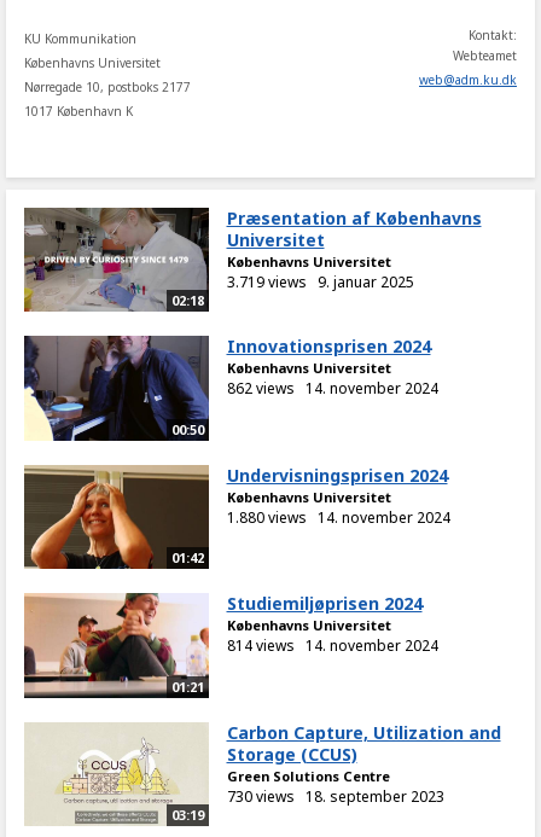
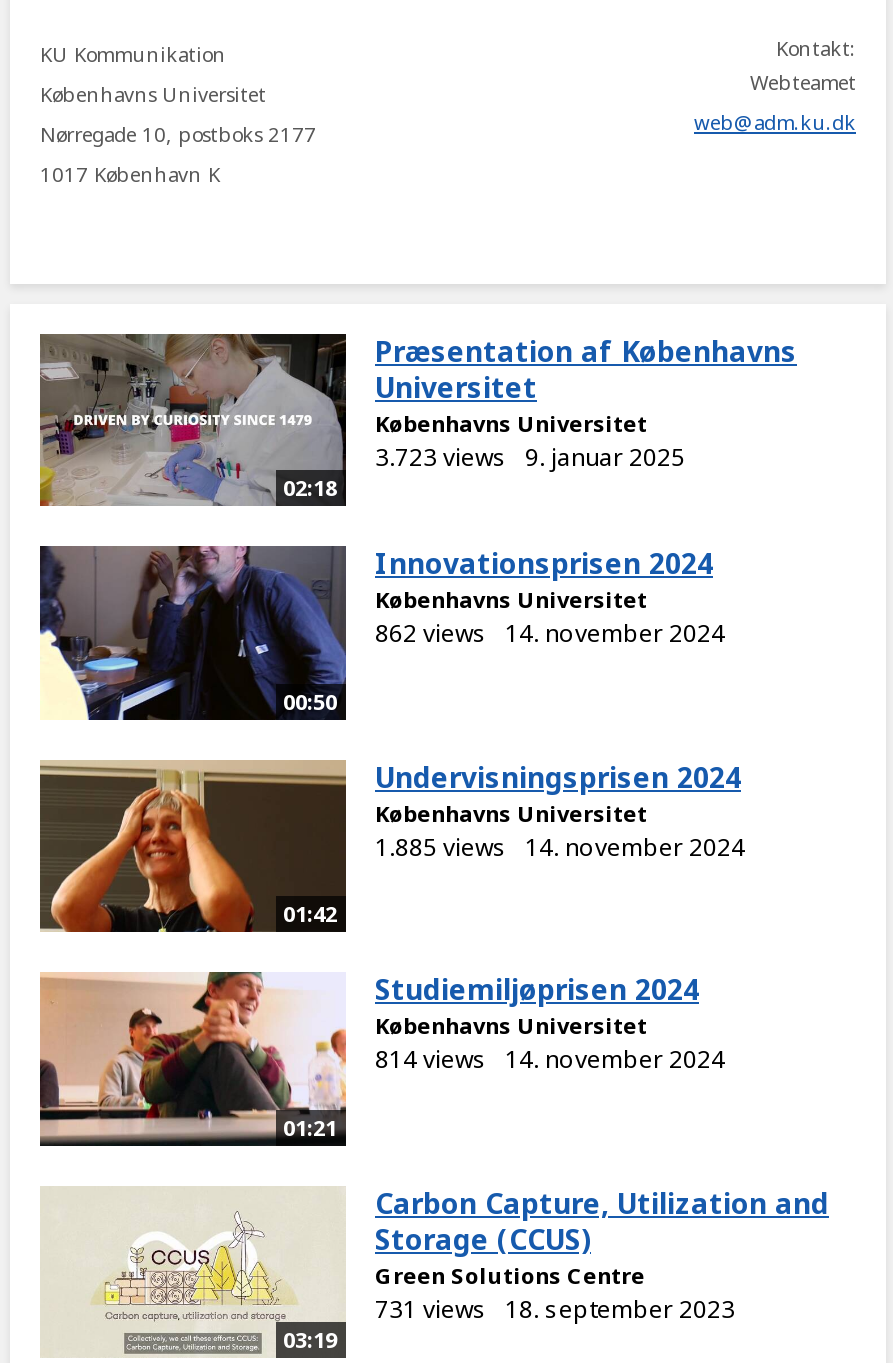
[226,272,414,292] 3.719 views 9. januar 2025 -> [375,440,685,474] 3.723 views 9. januar 2025
[226,507,450,528] 1.880 views 14. november 2024 -> [375,830,745,864] 1.885 views 14. november 2024
[226,786,444,806] 730 views 18. september 2023 -> [375,1291,735,1325] 731 views 18. september 2023

